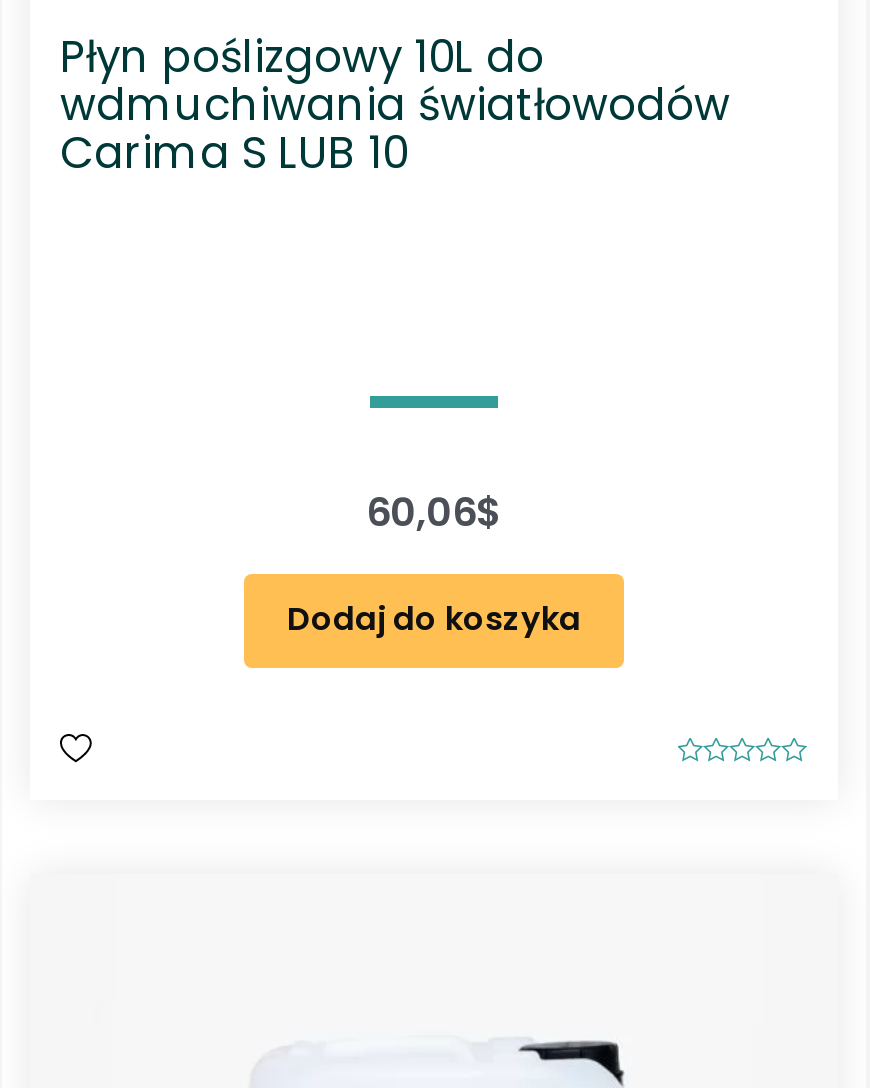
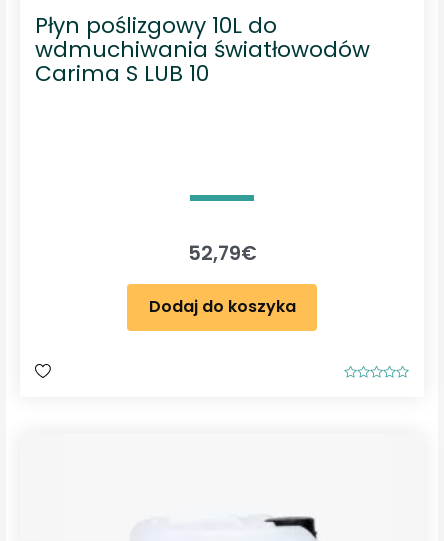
[366,484,502,540] 60,06$ -> [187,239,256,267] 52,79€

